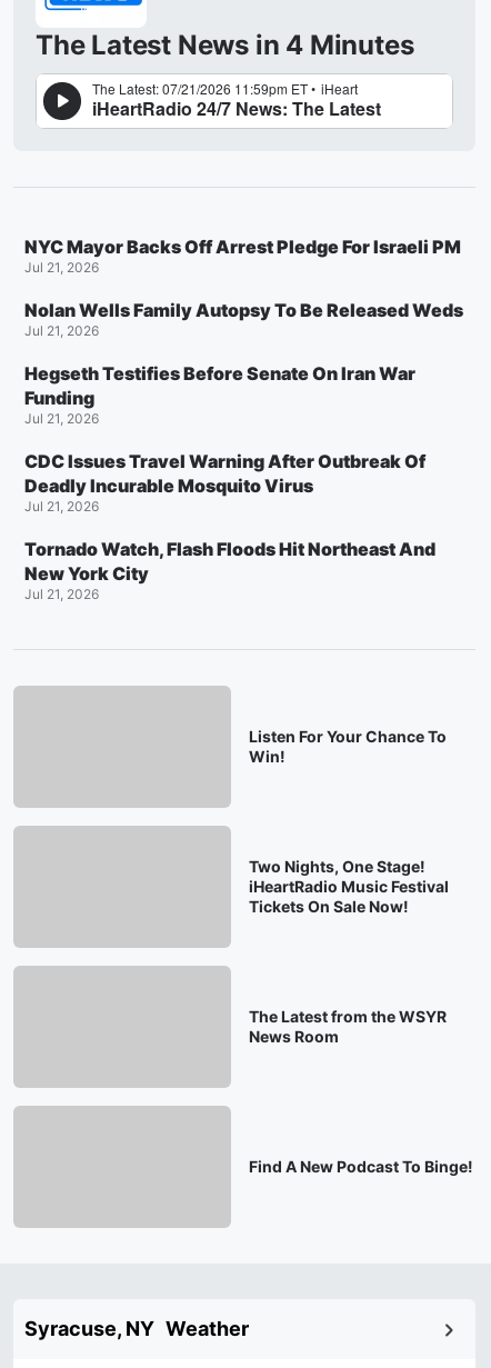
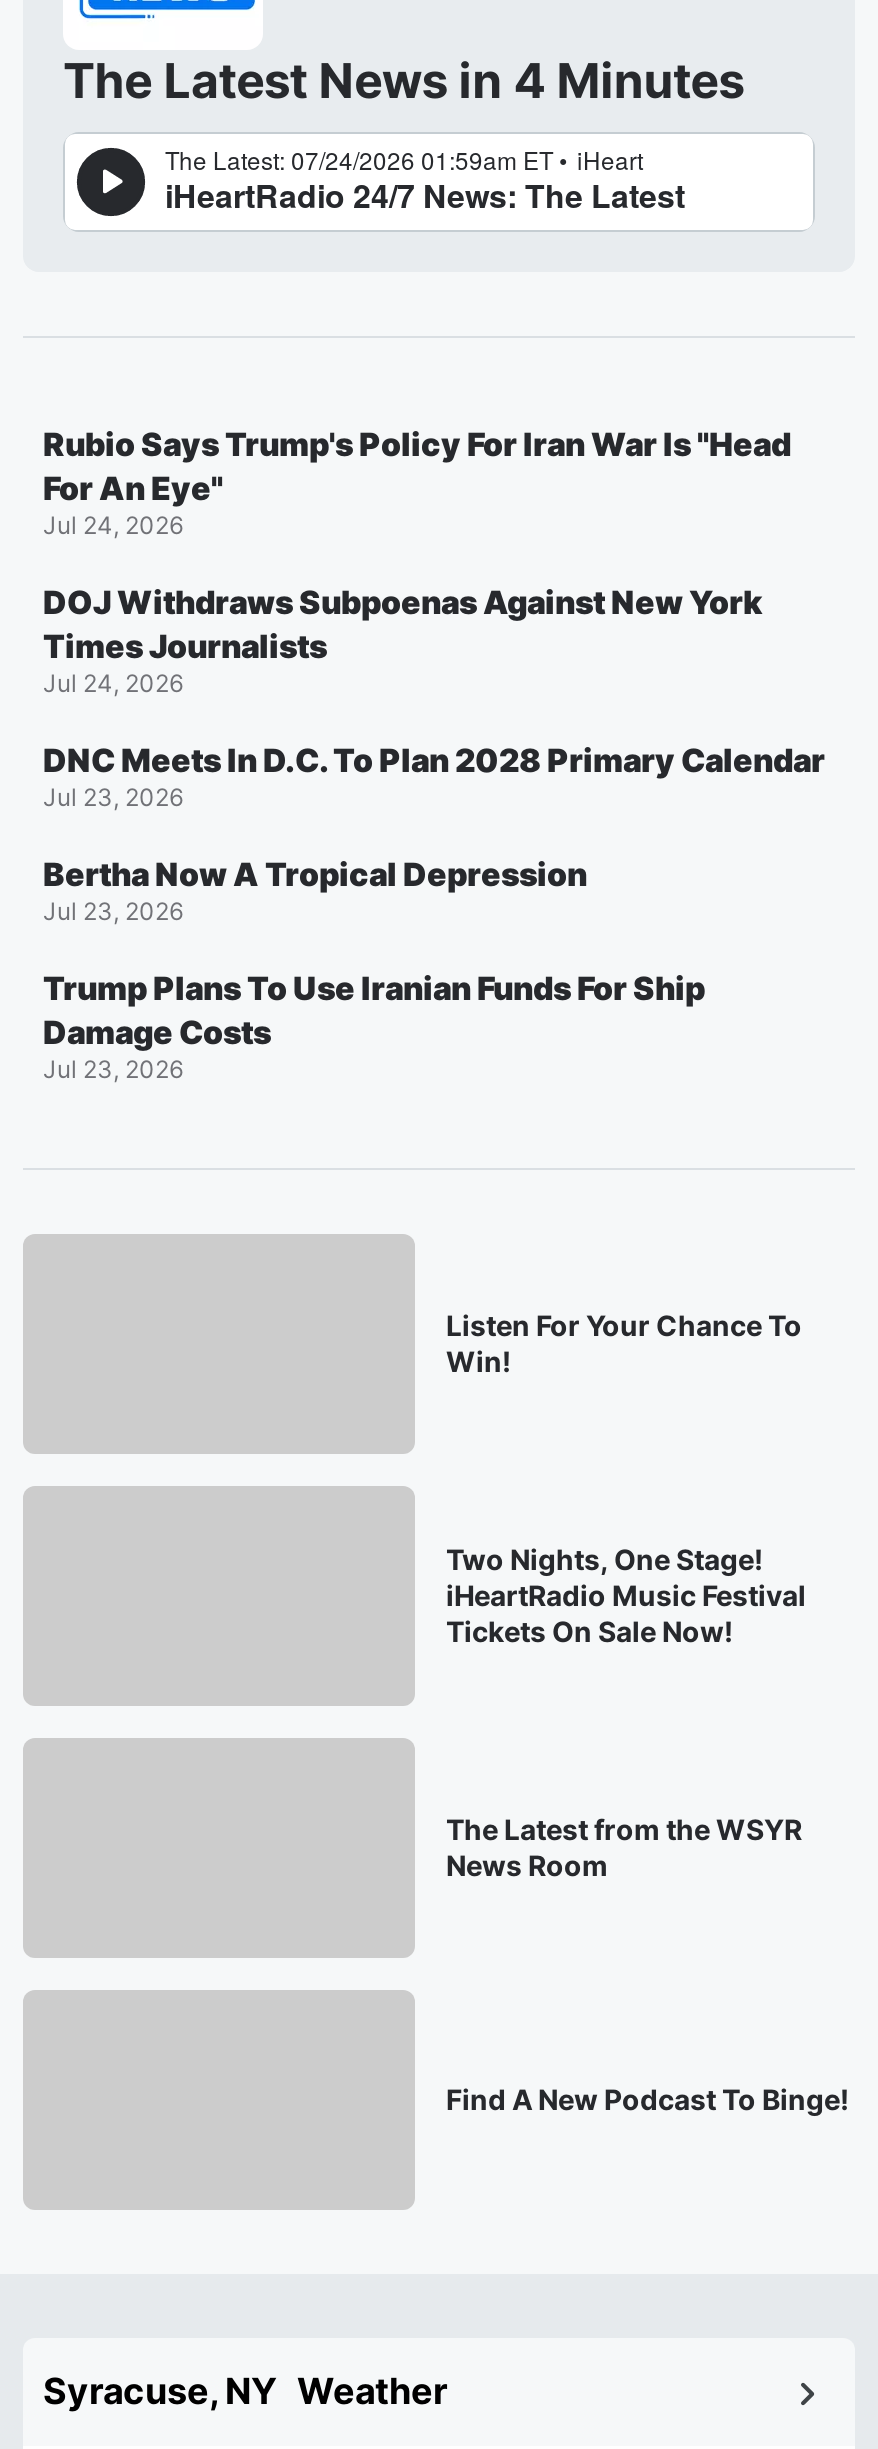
[24,236,461,276] NYC Mayor Backs Off Arrest Pledge For Israeli PM | Jul 21, 2026 -> [43,424,791,540] Rubio Says Trump's Policy For Iran War Is "Head | For An Eye" | Jul 24, 2026
[24,299,463,339] Nolan Wells Family Autopsy To Be Released Weds | Jul 21, 2026 -> [43,582,763,698] DOJ Withdraws Subpoenas Against New York | Times Journalists | Jul 24, 2026
[24,362,415,427] Hegseth Testifies Before Senate On Iran War | Funding | Jul 21, 2026 -> [43,740,825,812] DNC Meets In D.C. To Plan 2028 Primary Calendar | Jul 23, 2026
[24,450,425,515] CDC Issues Travel Warning After Outbreak Of | Deadly Incurable Mosquito Virus | Jul 21, 2026 -> [43,854,587,926] Bertha Now A Tropical Depression | Jul 23, 2026
[24,538,435,602] Tornado Watch, Flash Floods Hit Northeast And | New York City | Jul 21, 2026 -> [43,968,705,1084] Trump Plans To Use Iranian Funds For Ship | Damage Costs | Jul 23, 2026

